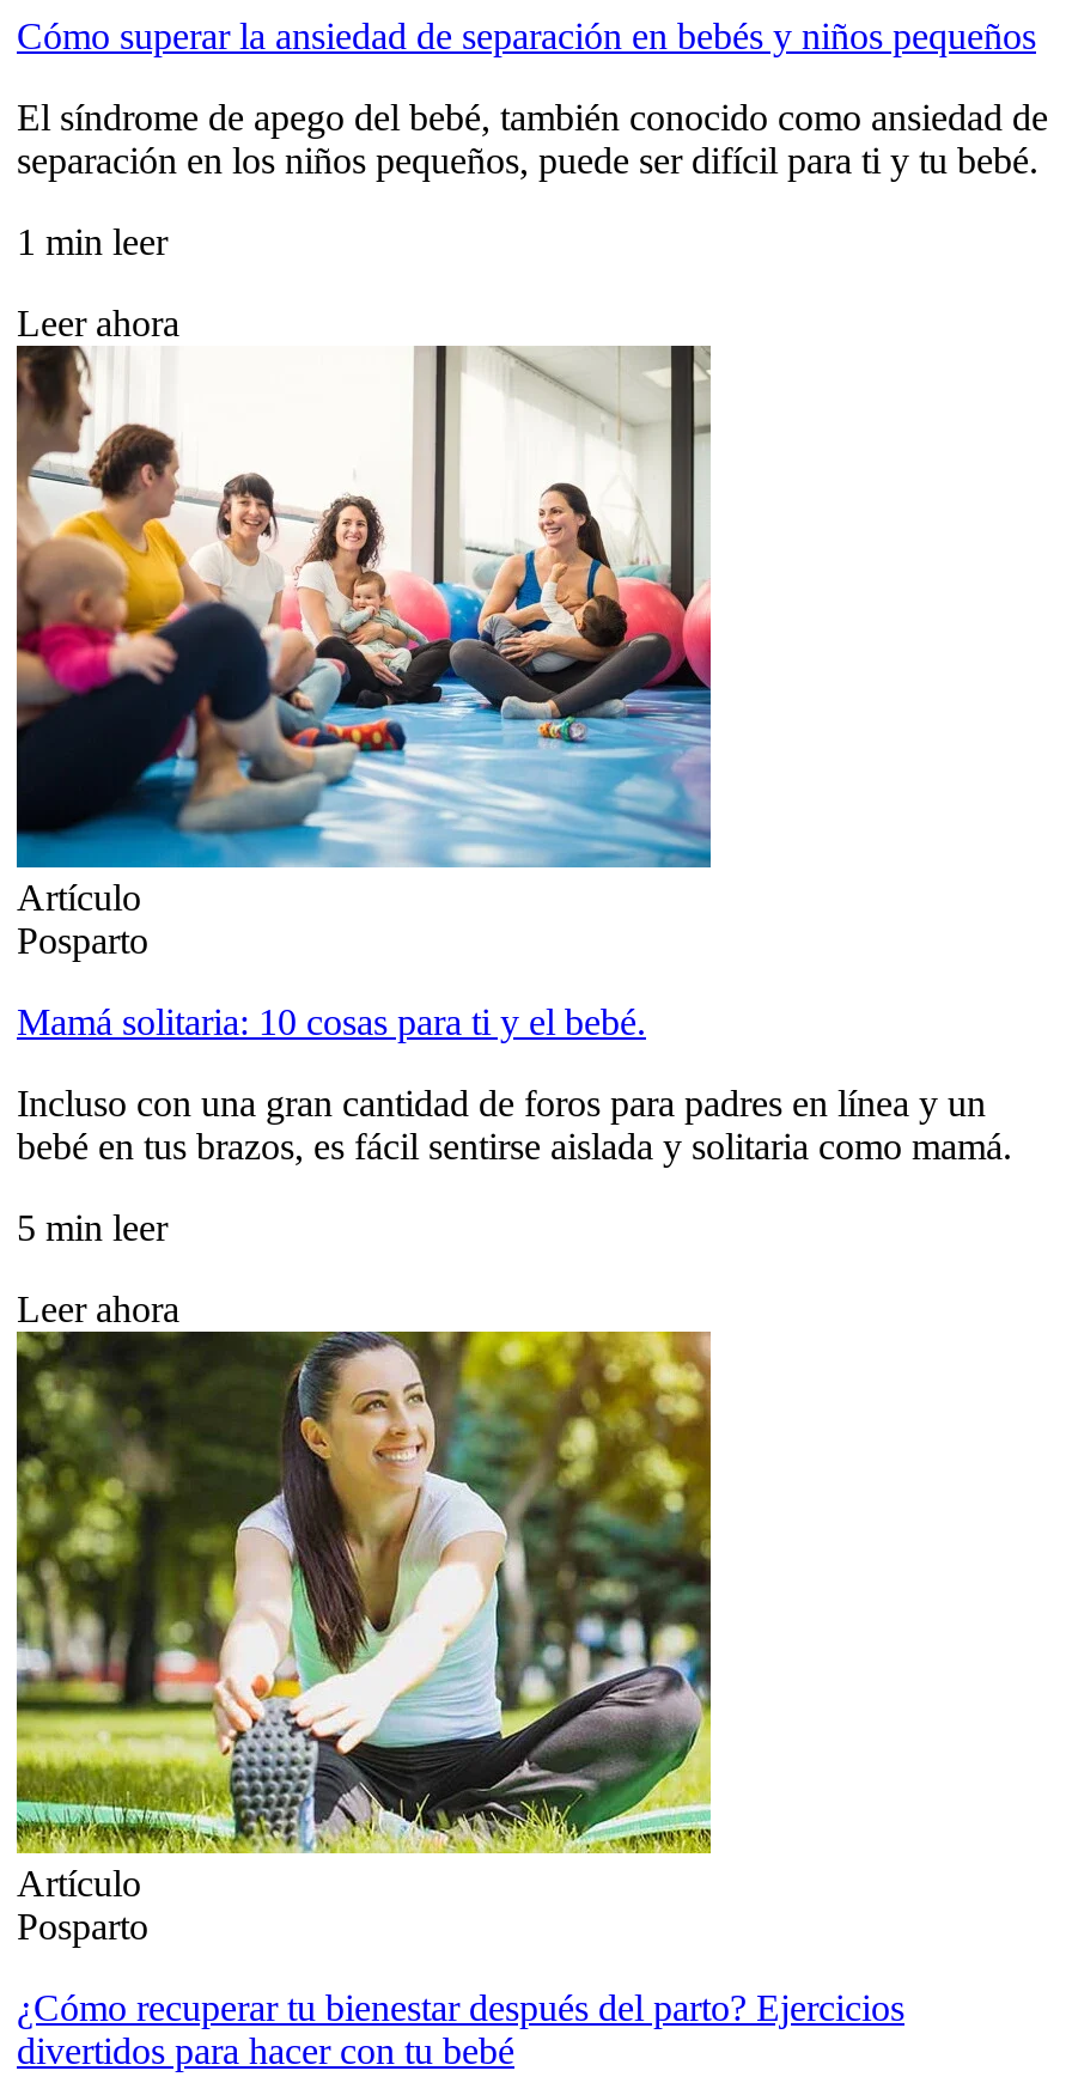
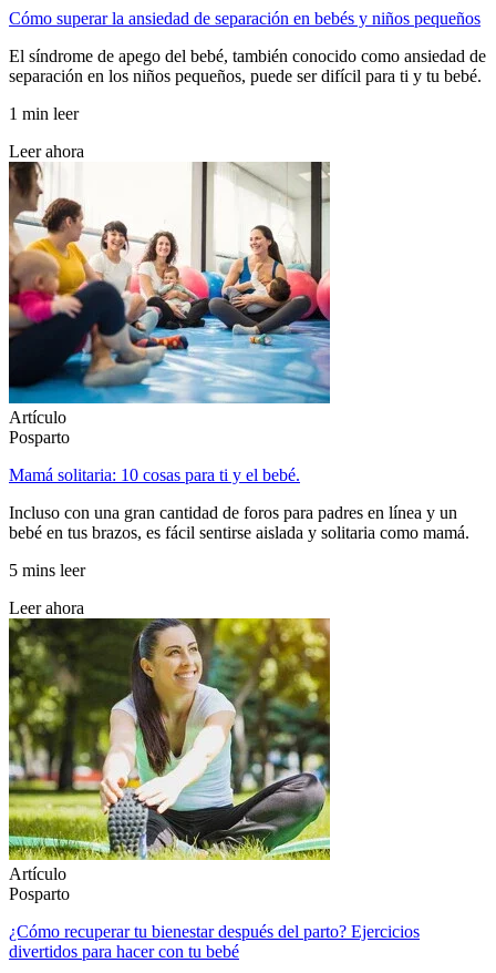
[17,1208,167,1249] 5 min leer -> [9,561,85,580] 5 mins leer

